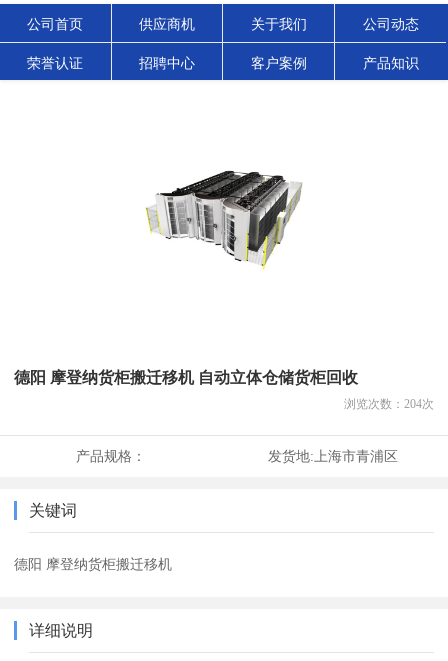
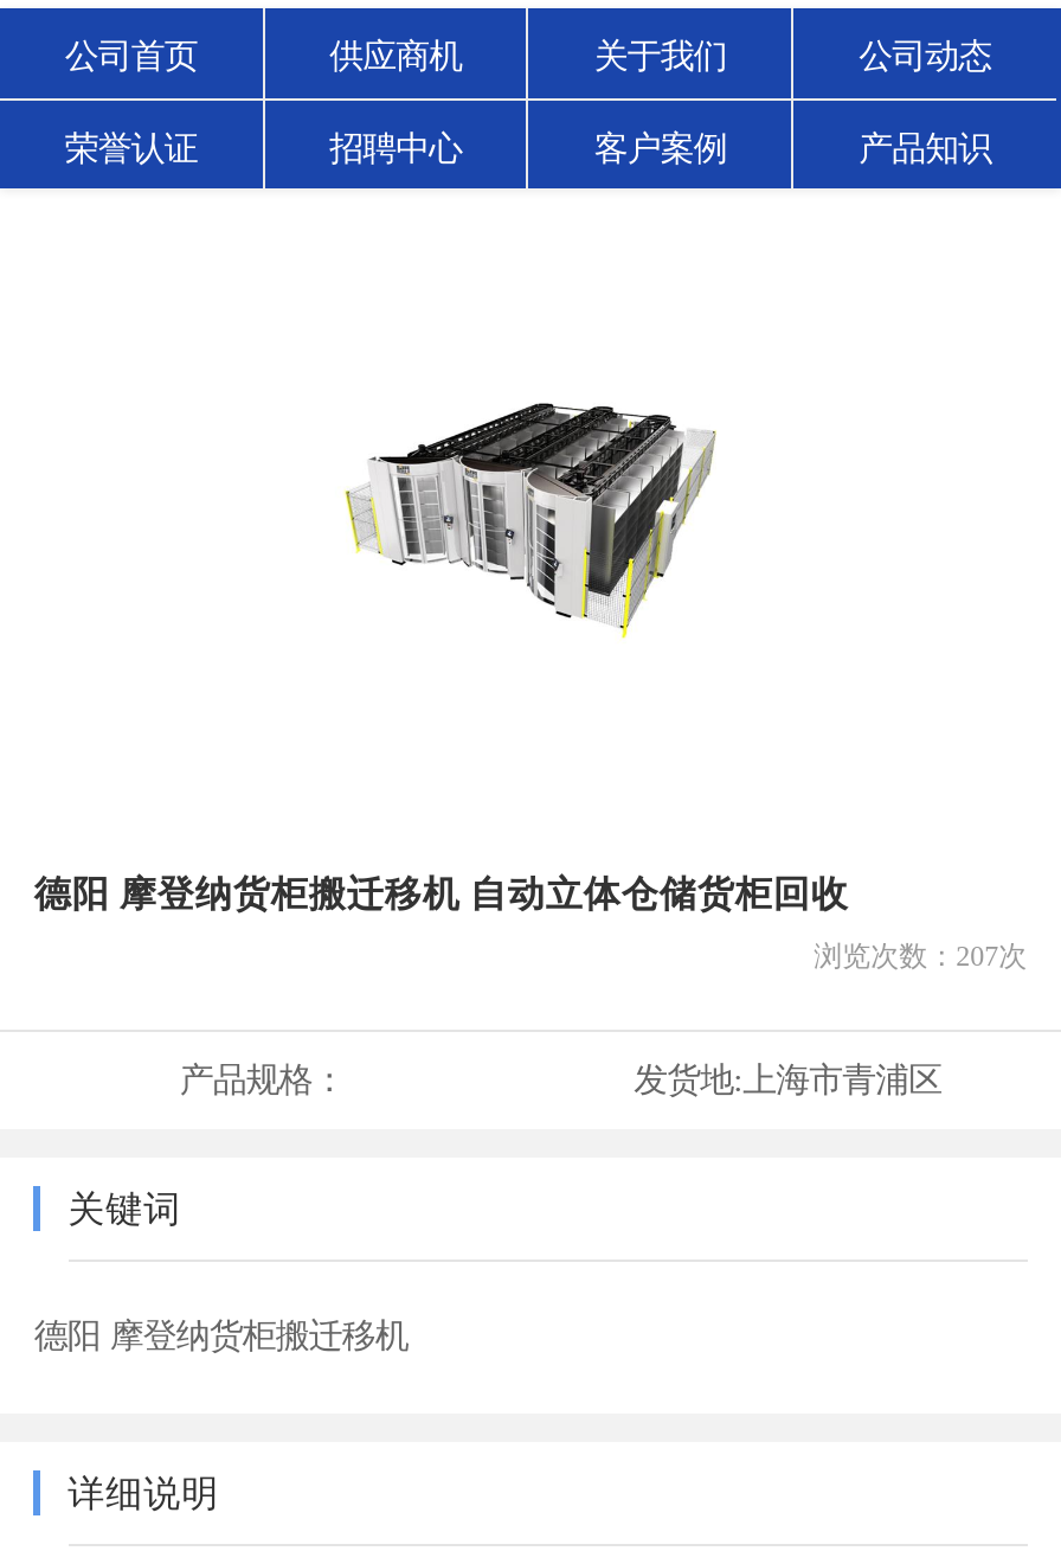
[344,397,434,411] 浏览次数：204次 -> [814,940,1027,973] 浏览次数：207次

